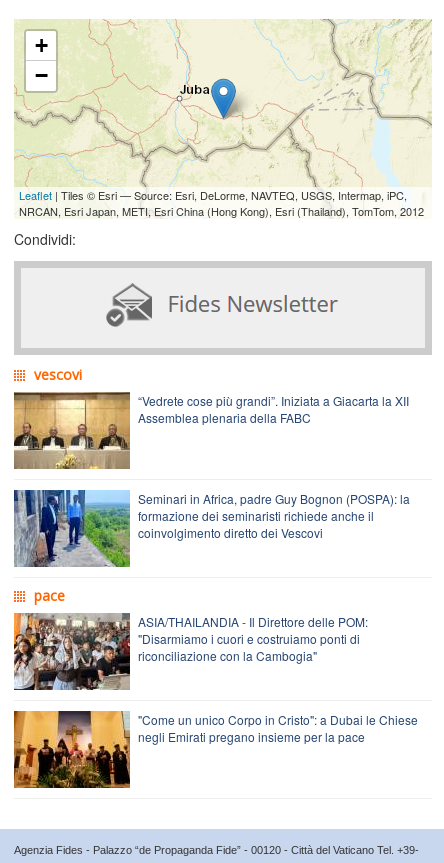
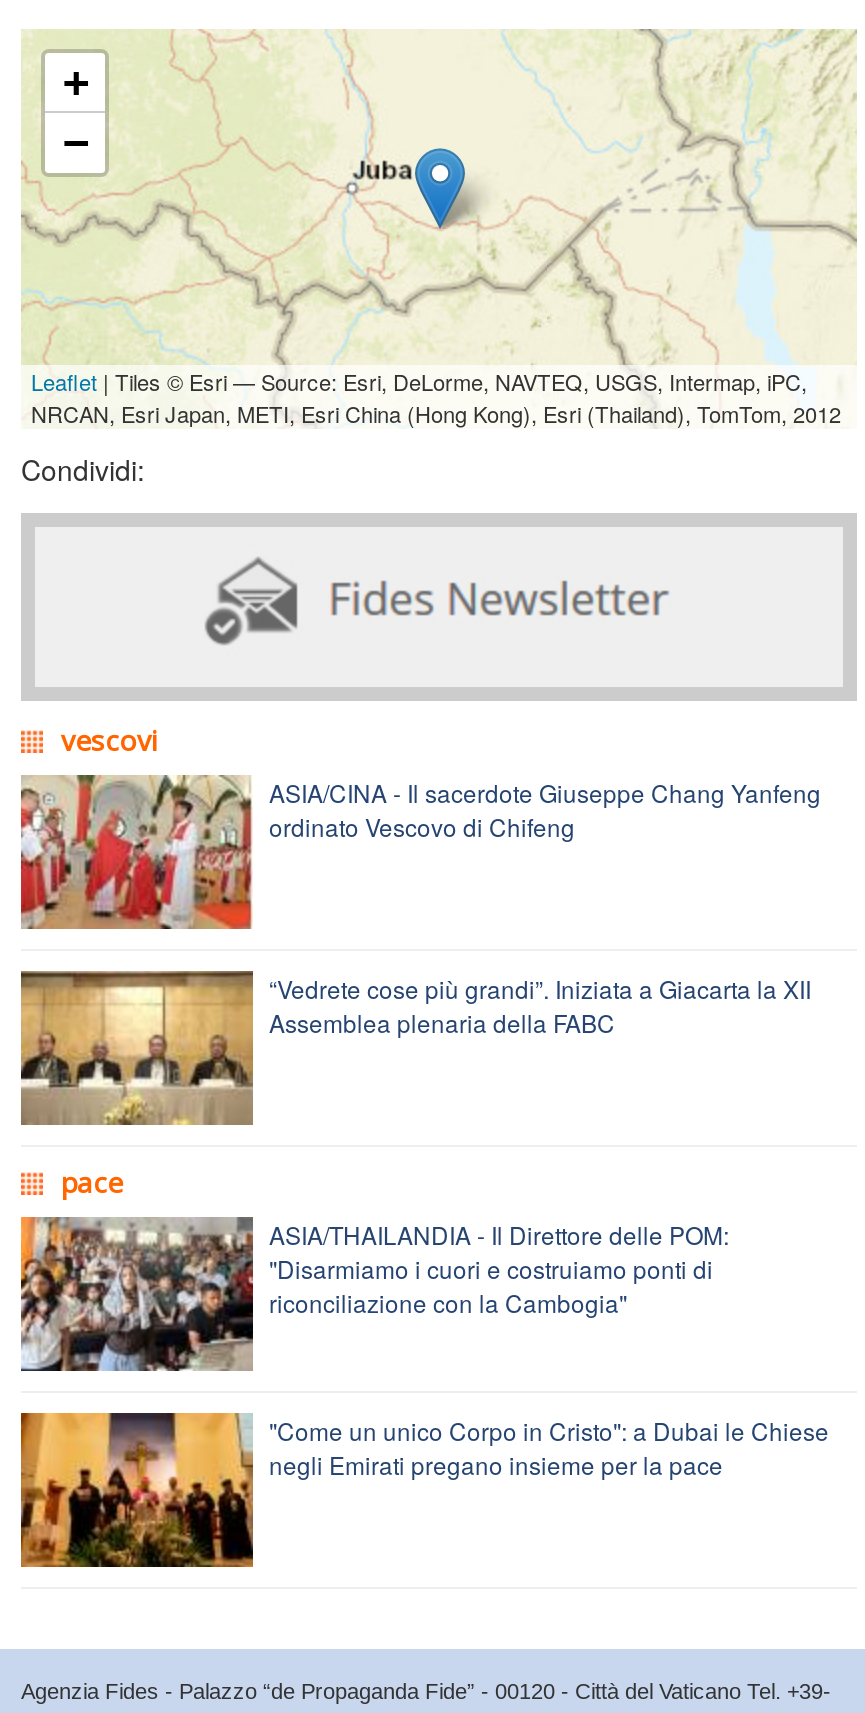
none -> [19,774,821,931] [image] | ASIA/CINA - Il sacerdote Giuseppe Chang Yanfeng | ordinato Vescovo di Chifeng
moved [12,391,409,471] -> [17,969,811,1129]: [image] | “Vedrete cose più grandi”. Iniziata a Giacarta la XII | Assemblea plenaria della FABC
[13,489,410,568] [image] | Seminari in Africa, padre Guy Bognon (POSPA): la | formazione dei seminaristi richiede anche il | coinvolgimento diretto dei Vescovi -> none

